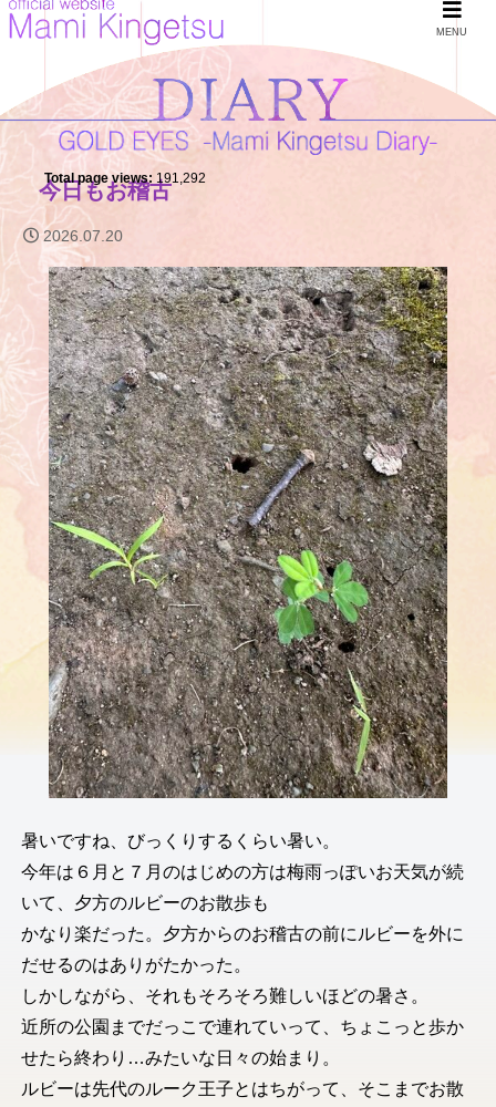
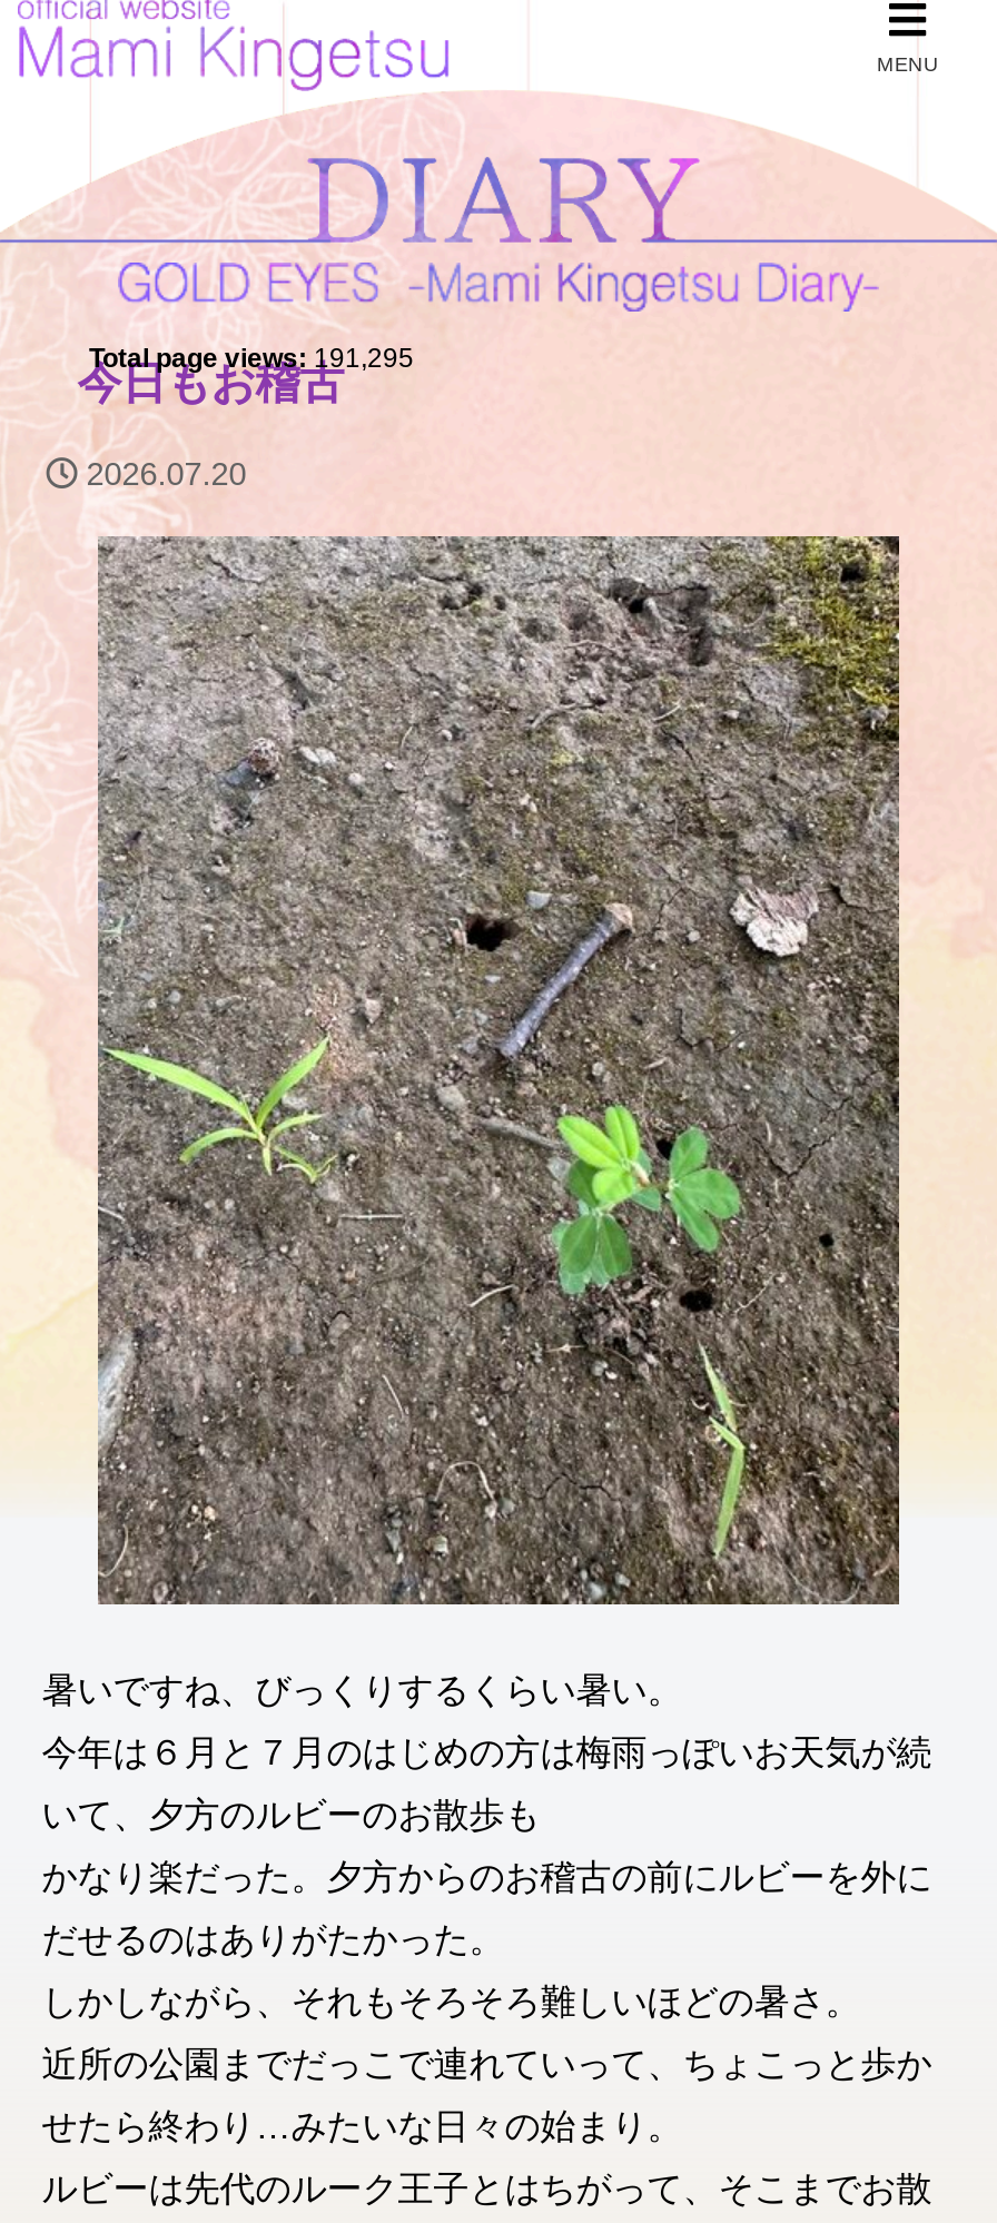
[44,170,206,185] Total page views: 191,292 -> [89,342,414,373] Total page views: 191,295

